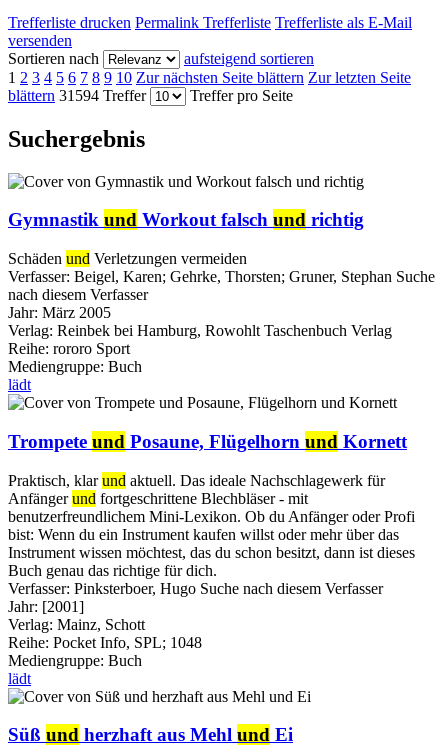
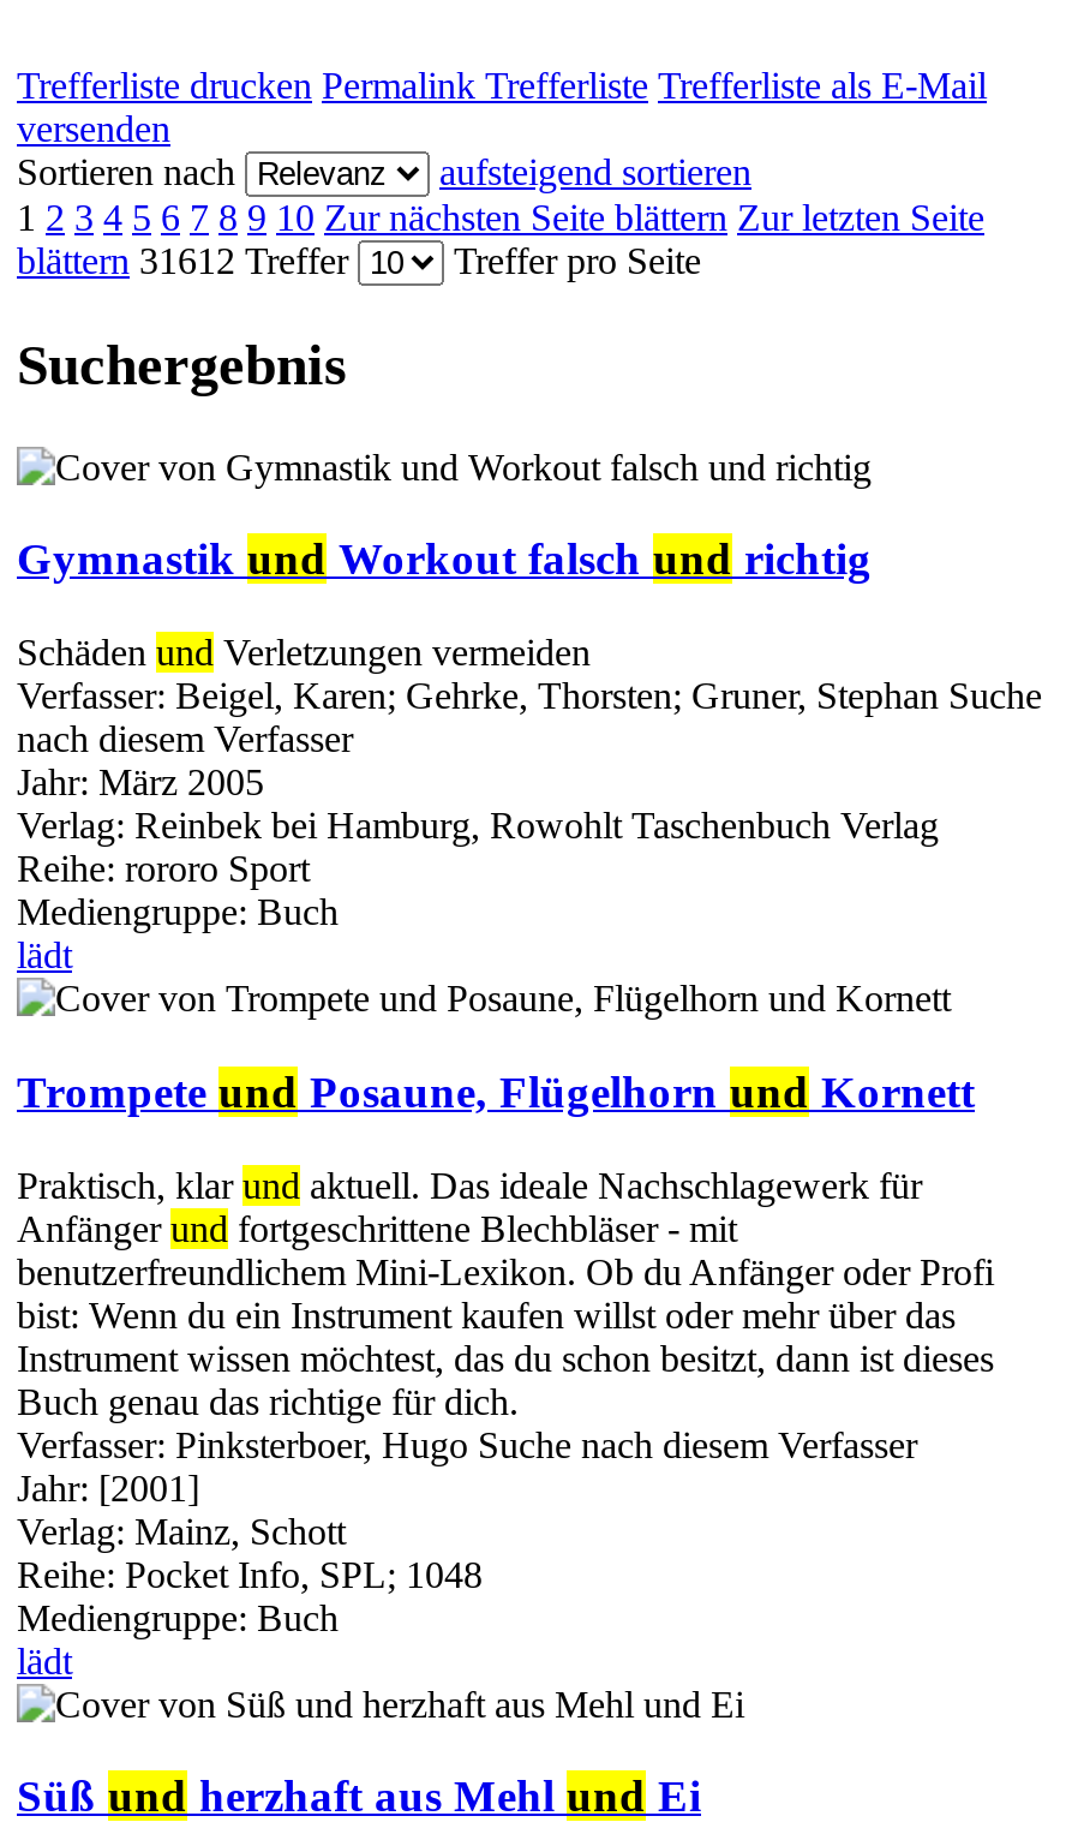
[8,87,146,104] blättern 31594 Treffer -> [17,240,348,281] blättern 31612 Treffer

